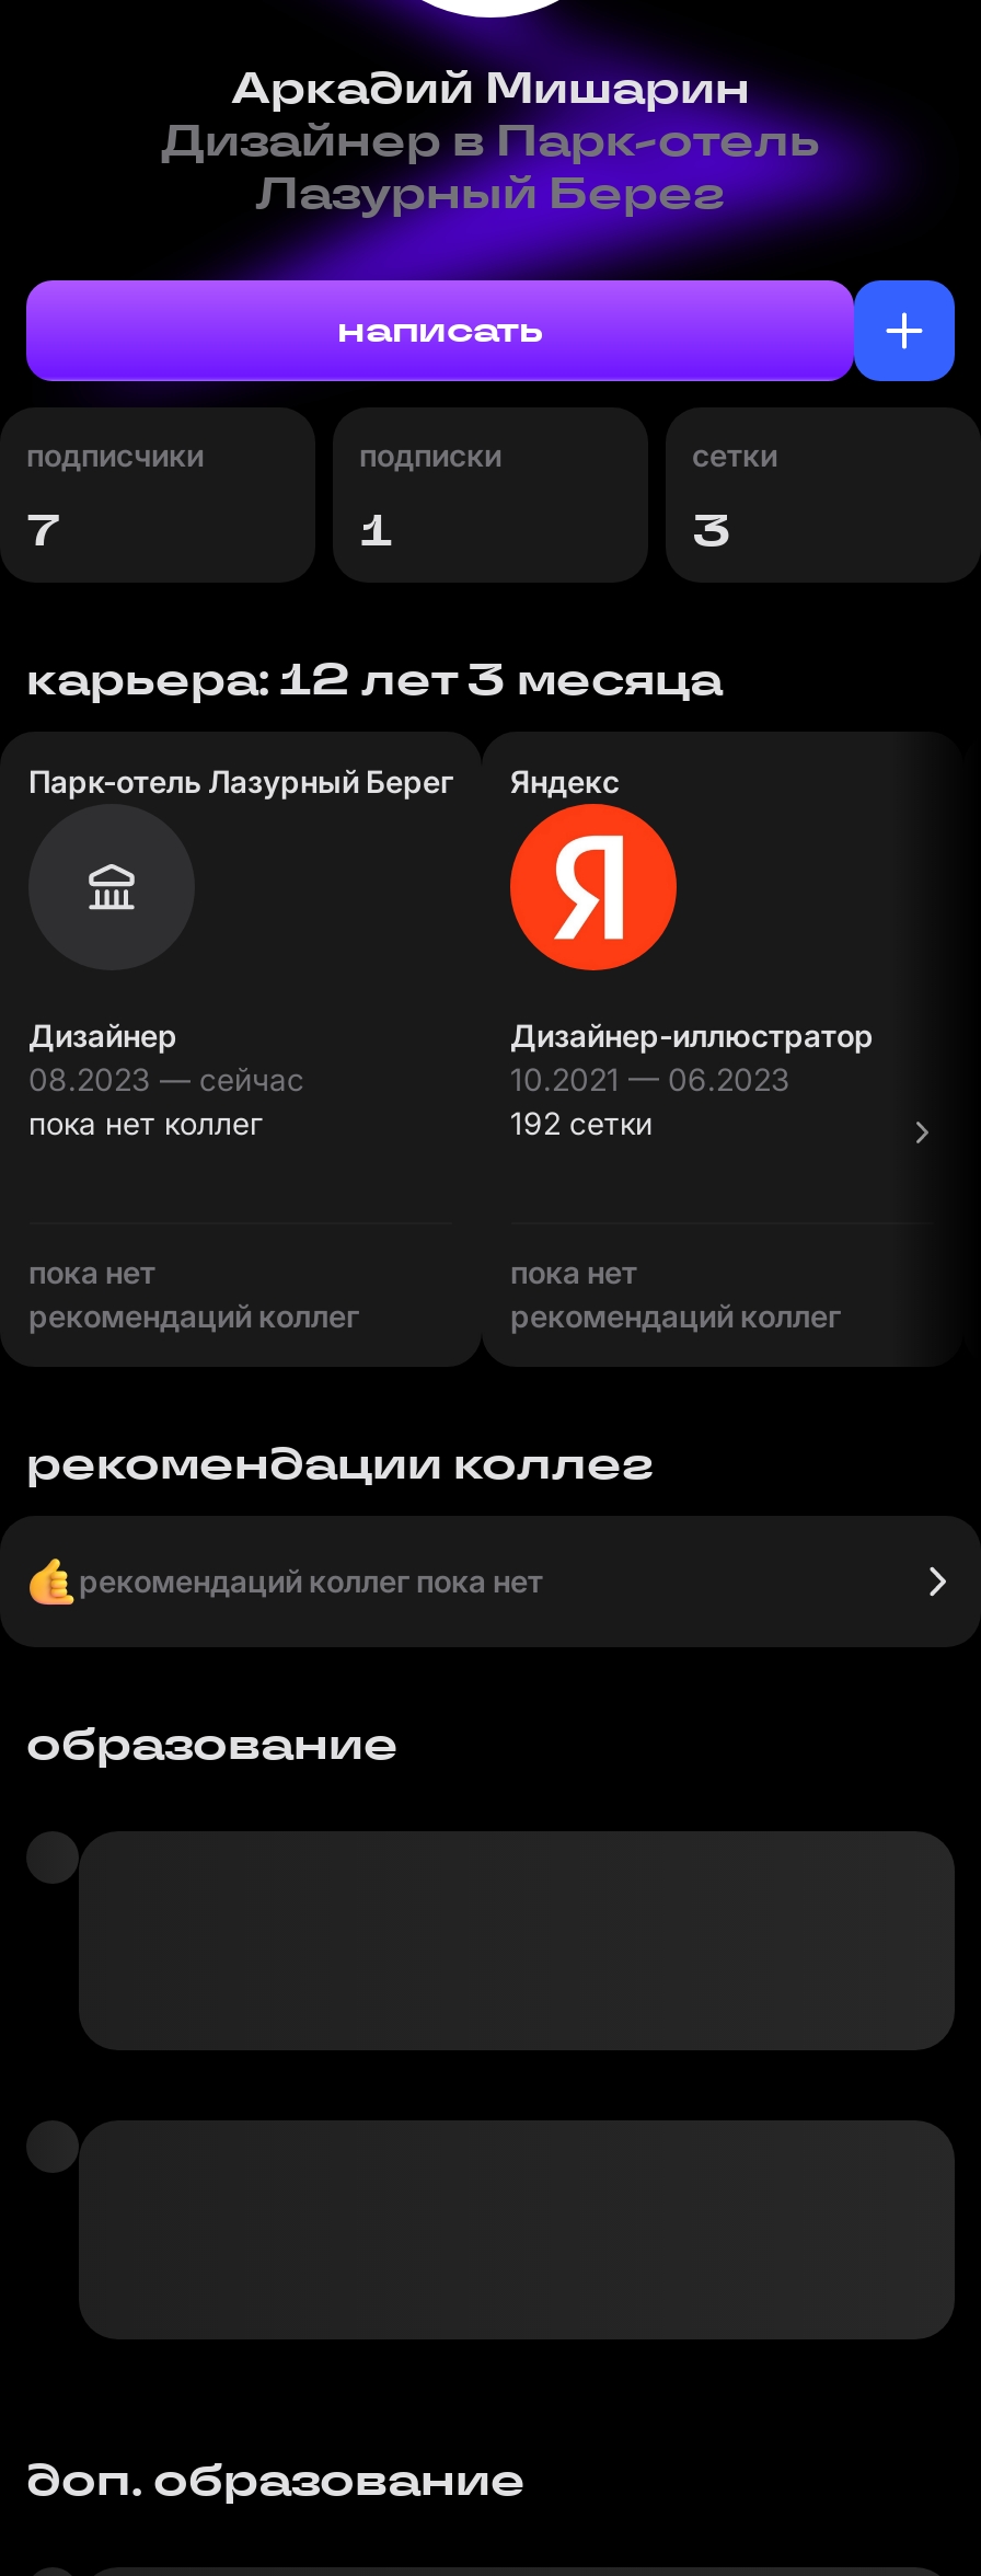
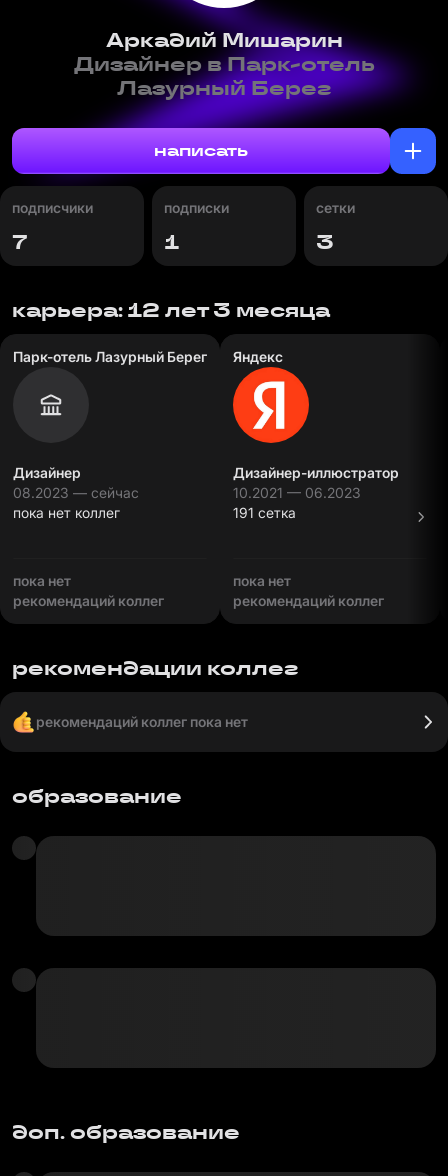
[510,1104,653,1141] 192 сетки -> [233,504,296,521] 191 сетка

